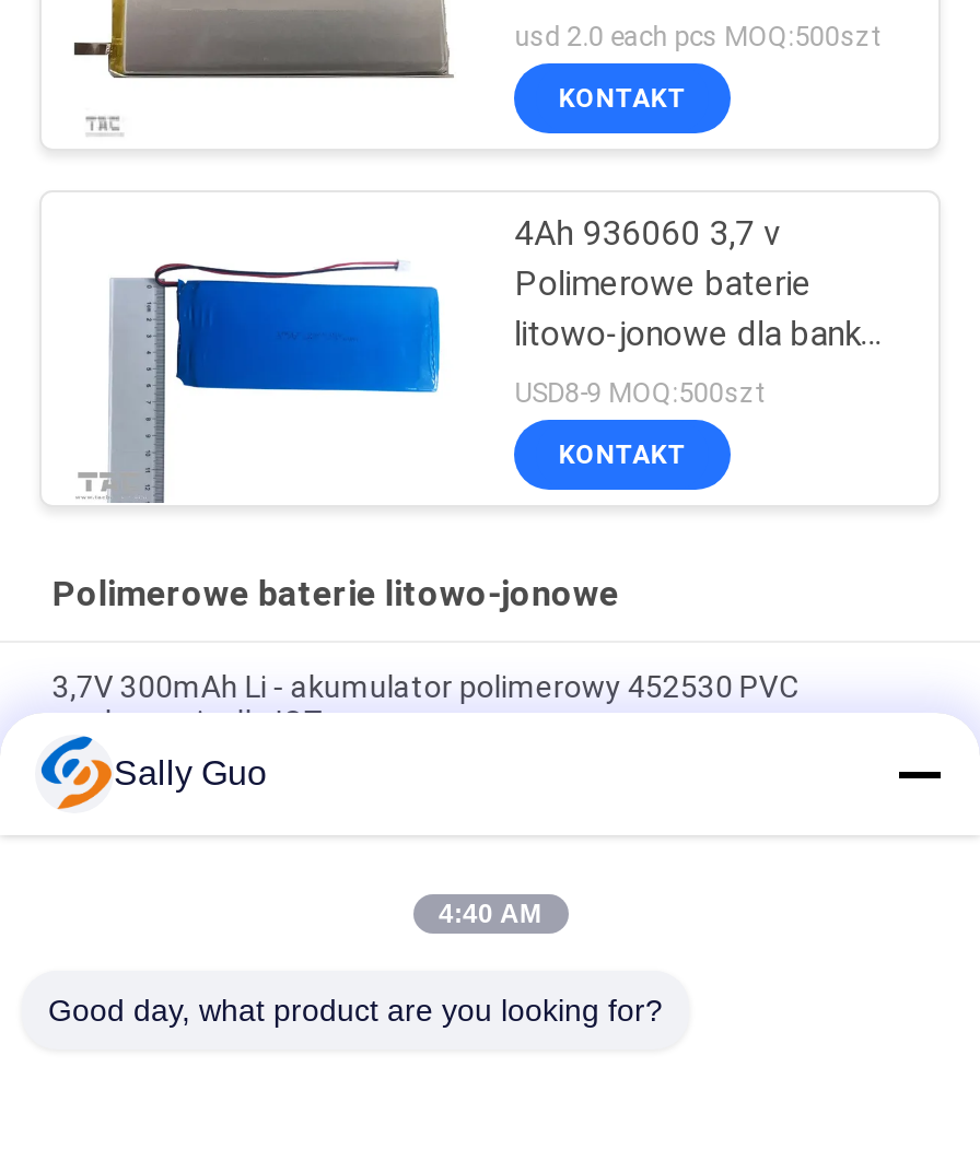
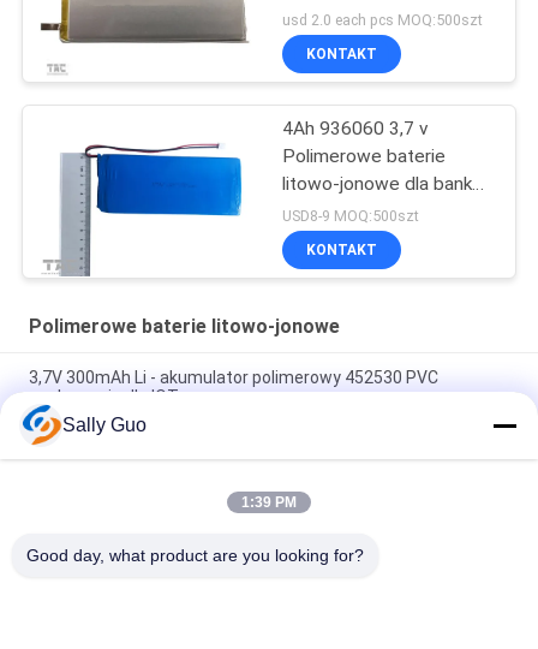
[439,899,541,929] 4:40 AM -> [241,494,297,511] 1:39 PM

